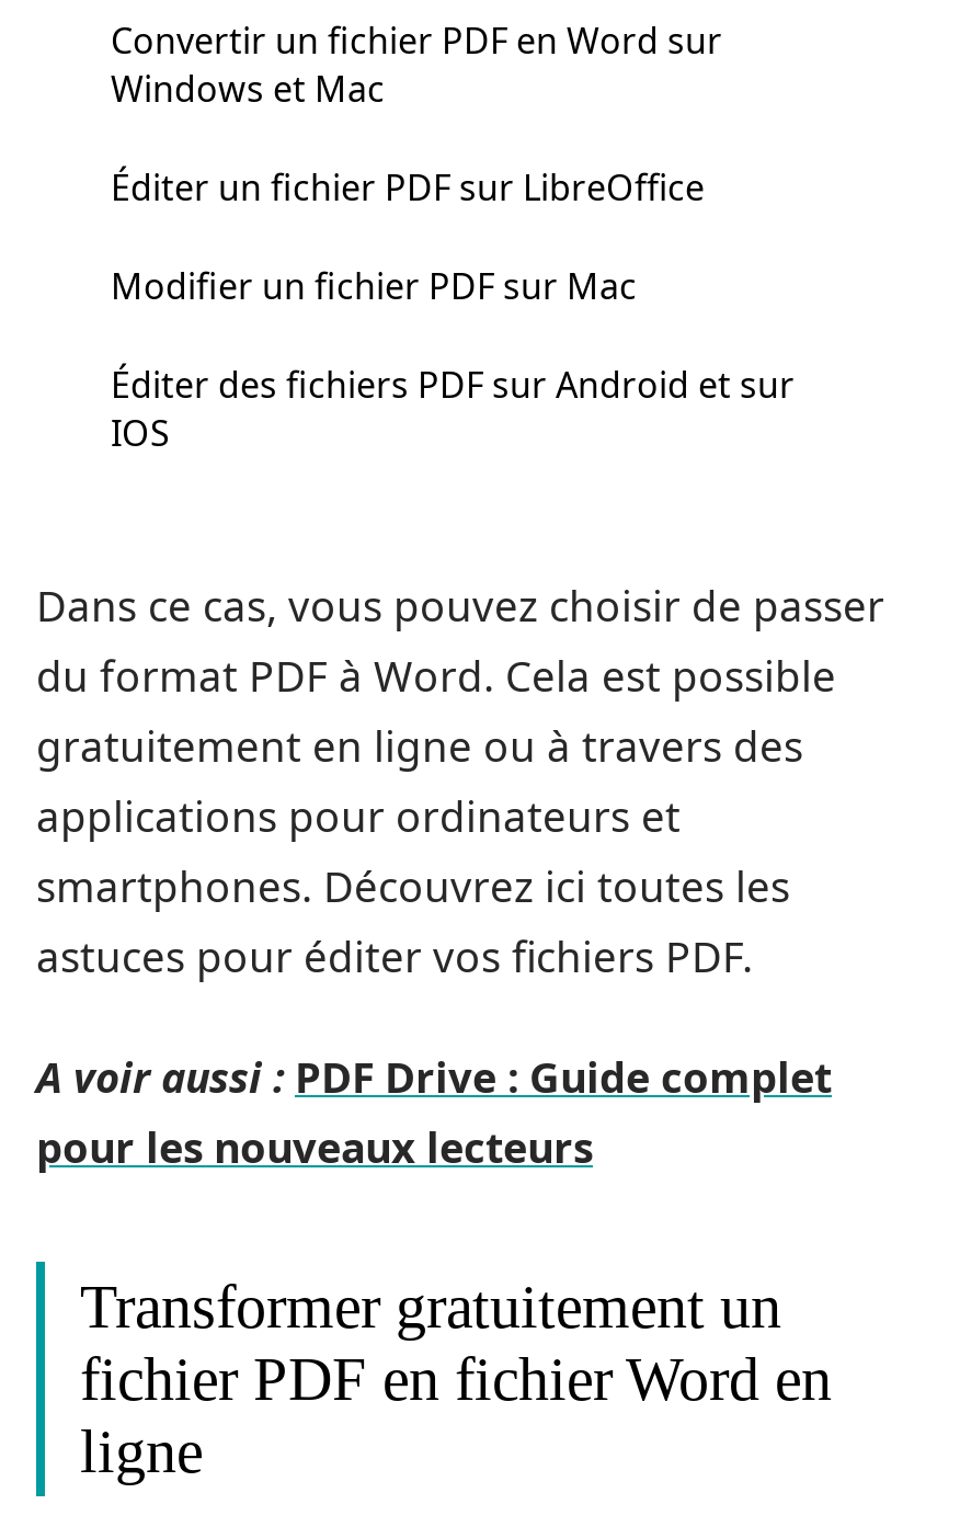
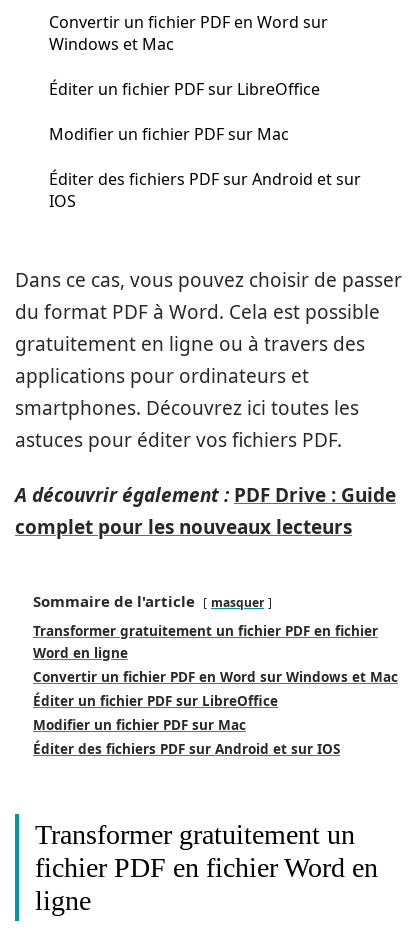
[36,1048,832,1175] A voir aussi : PDF Drive : Guide complet | pour les nouveaux lecteurs -> [15,481,398,757] A découvrir également : PDF Drive : Guide | complet pour les nouveaux lecteurs | Sommaire de l'article | masquer | Transformer gratuitement un fichier PDF en fichier | Word en ligne | Convertir un fichier PDF en Word sur Windows et Mac | Éditer un fichier PDF sur LibreOffice | Modifier un fichier PDF sur Mac | Éditer des fichiers PDF sur Android et sur IOS

